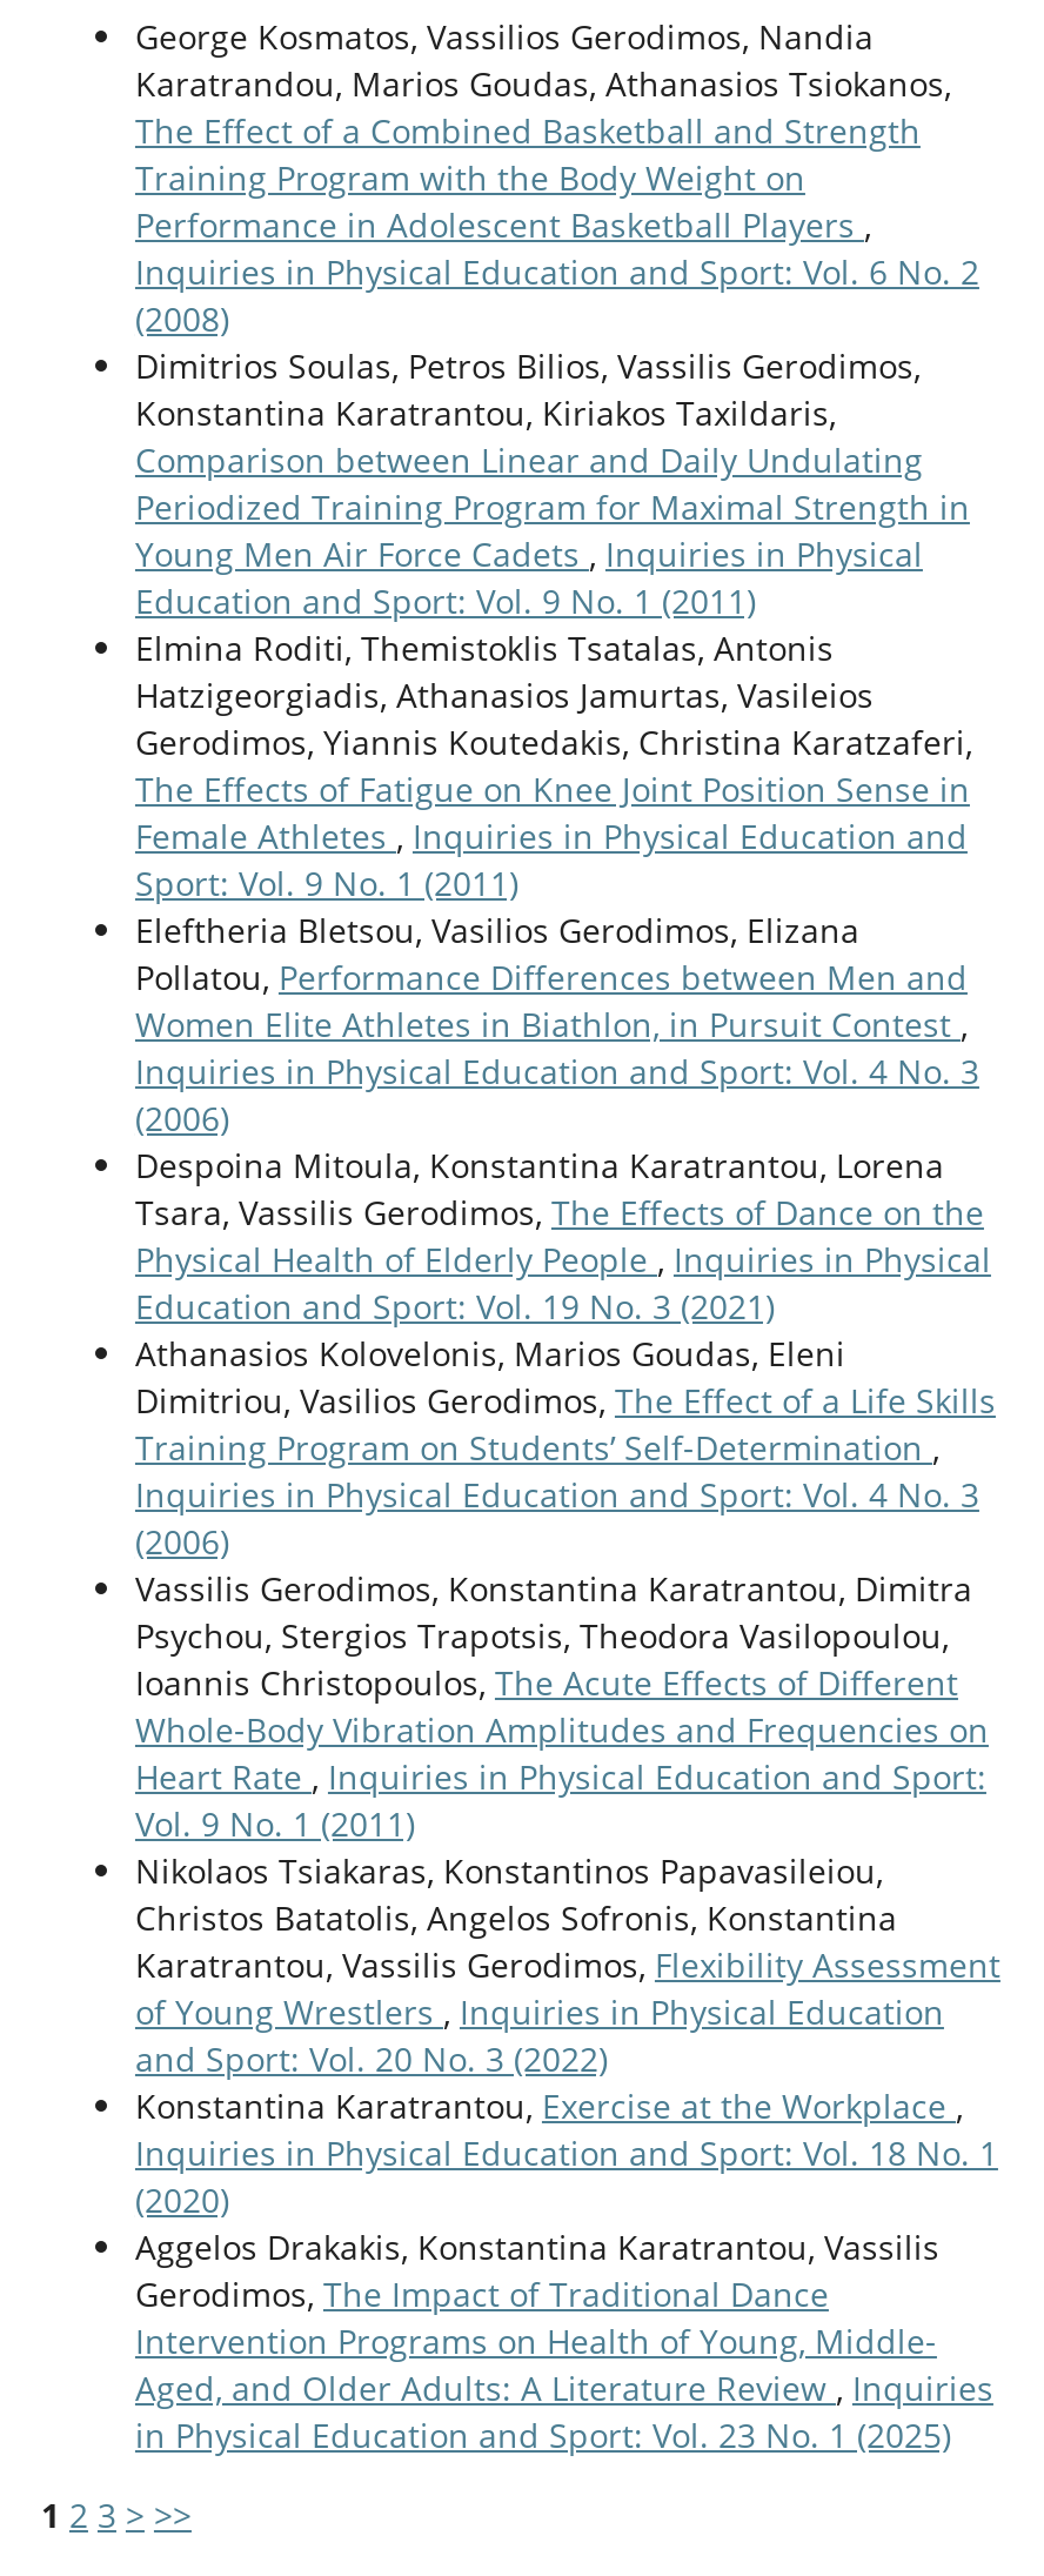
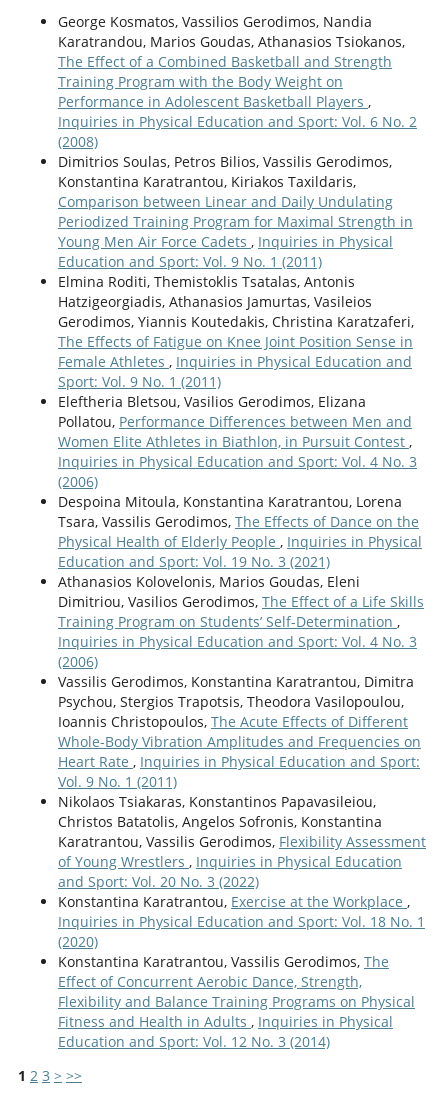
[135,2225,993,2457] Aggelos Drakakis, Konstantina Karatrantou, Vassilis | Gerodimos, The Impact of Traditional Dance | Intervention Programs on Health of Young, Middle- | Aged, and Older Adults: A Literature Review, Inquiries | in Physical Education and Sport: Vol. 23 No. 1 (2025) -> [58,952,415,1051] Konstantina Karatrantou, Vassilis Gerodimos, The | Effect of Concurrent Aerobic Dance, Strength, | Flexibility and Balance Training Programs on Physical | Fitness and Health in Adults, Inquiries in Physical | Education and Sport: Vol. 12 No. 3 (2014)

